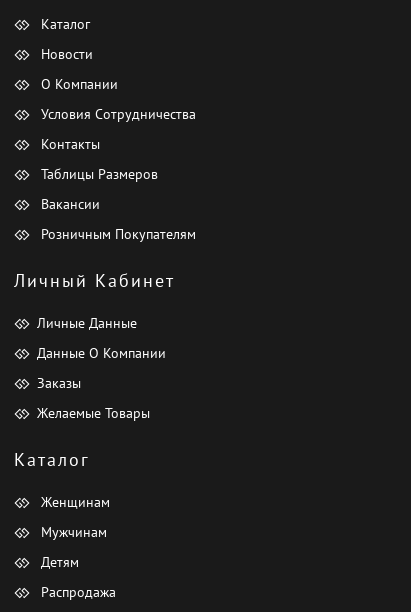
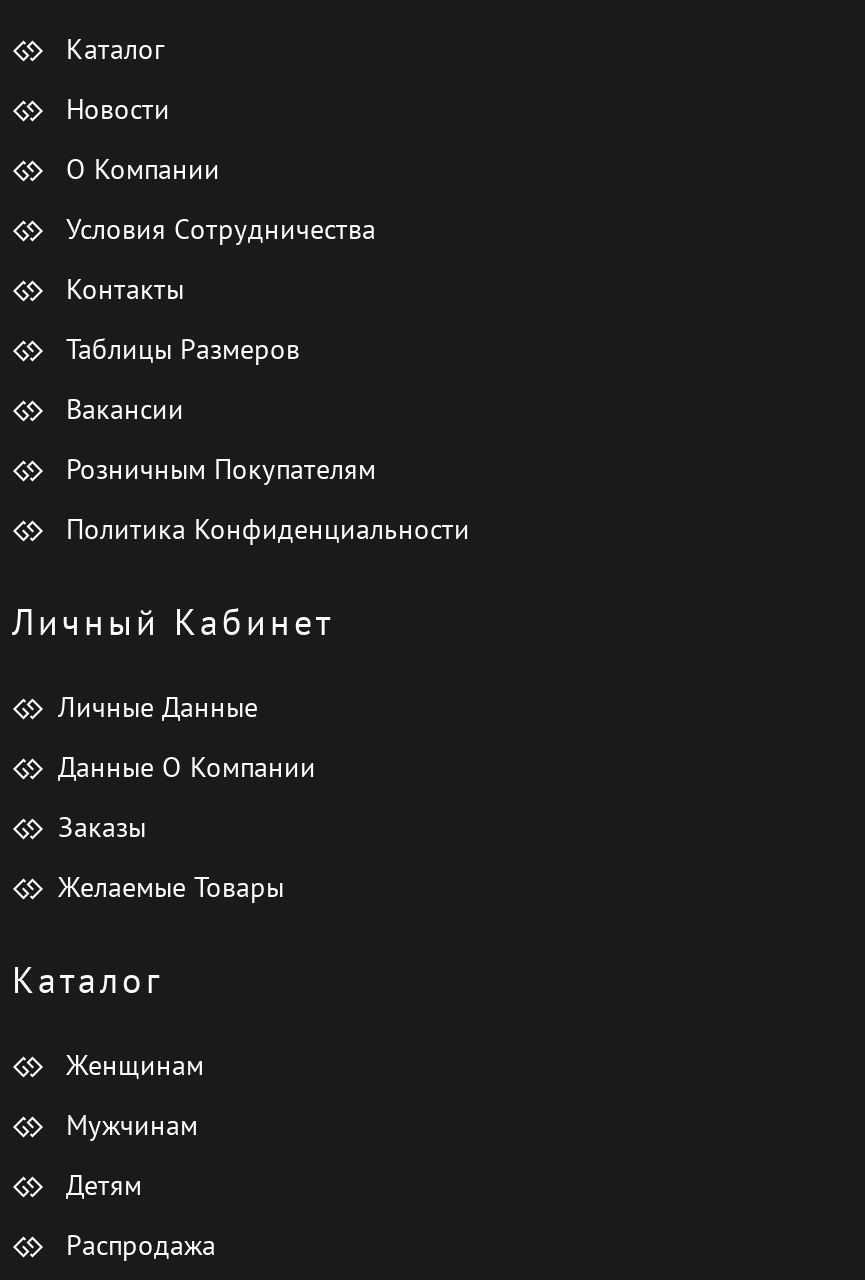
none -> [58,510,470,546] Политика Конфиденциальности

